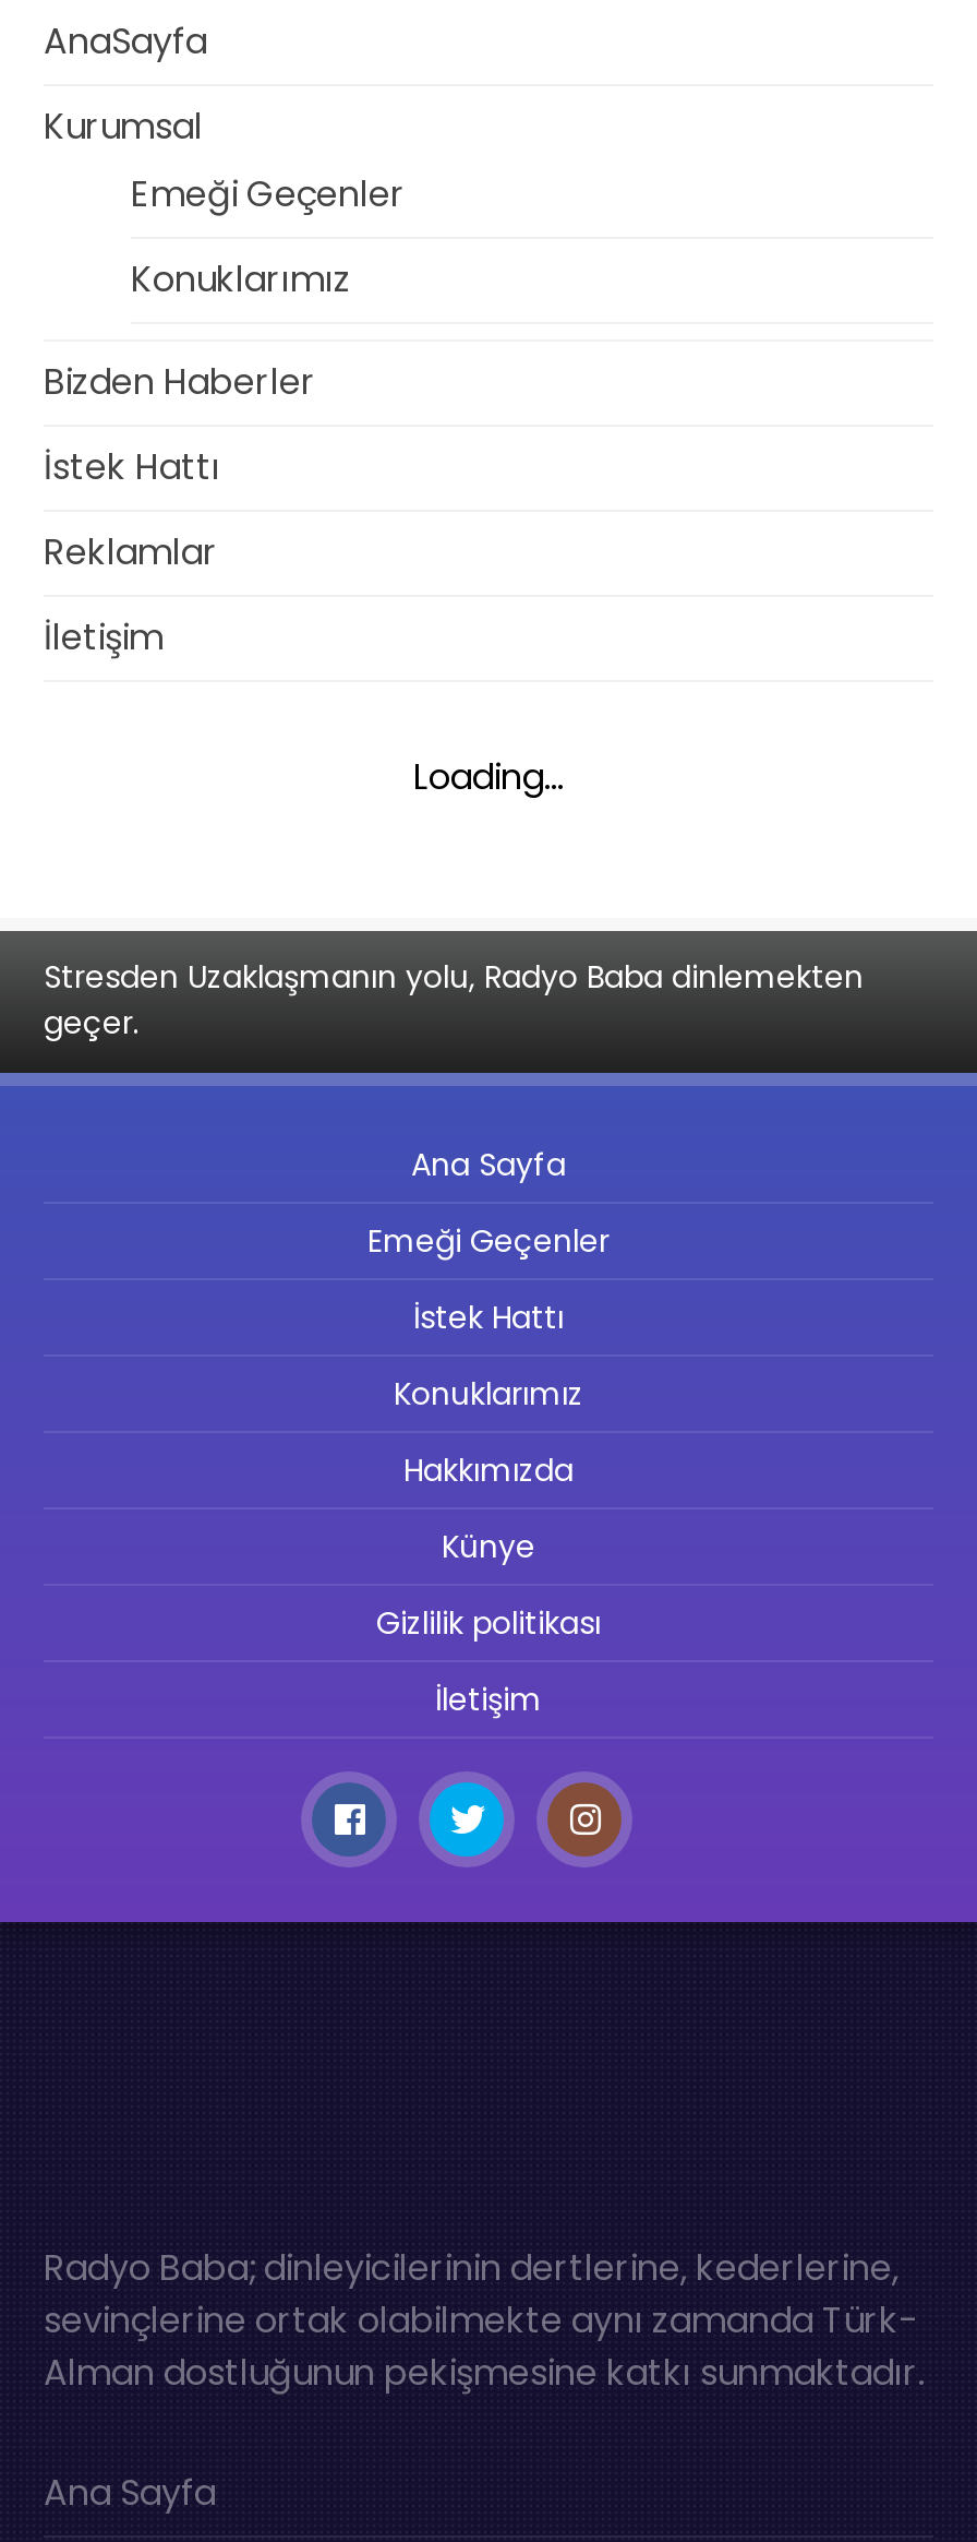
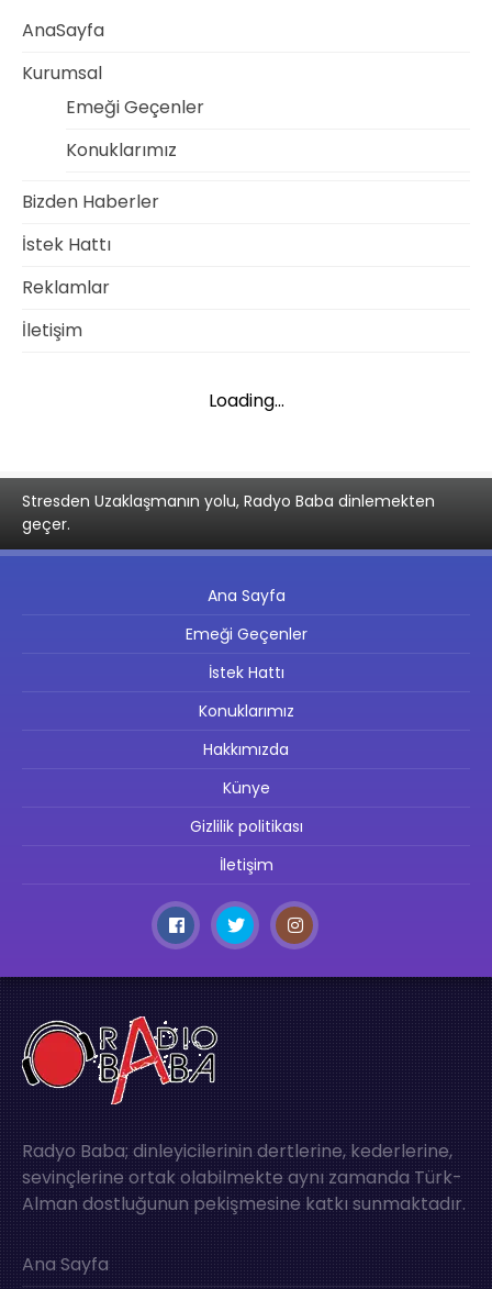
none -> [21,1015,219,1105] [image]

